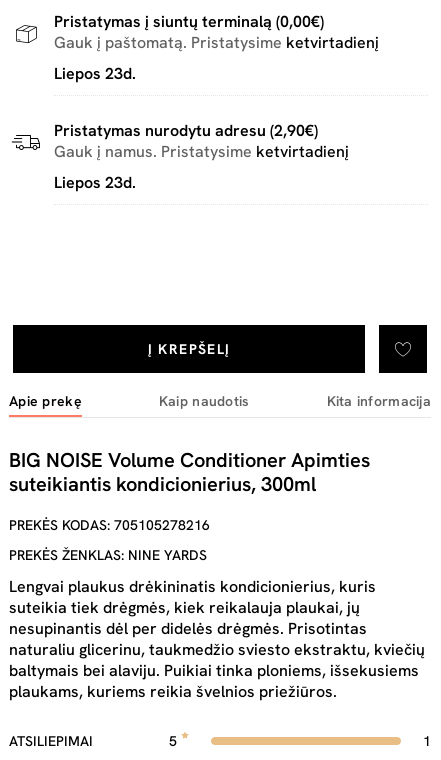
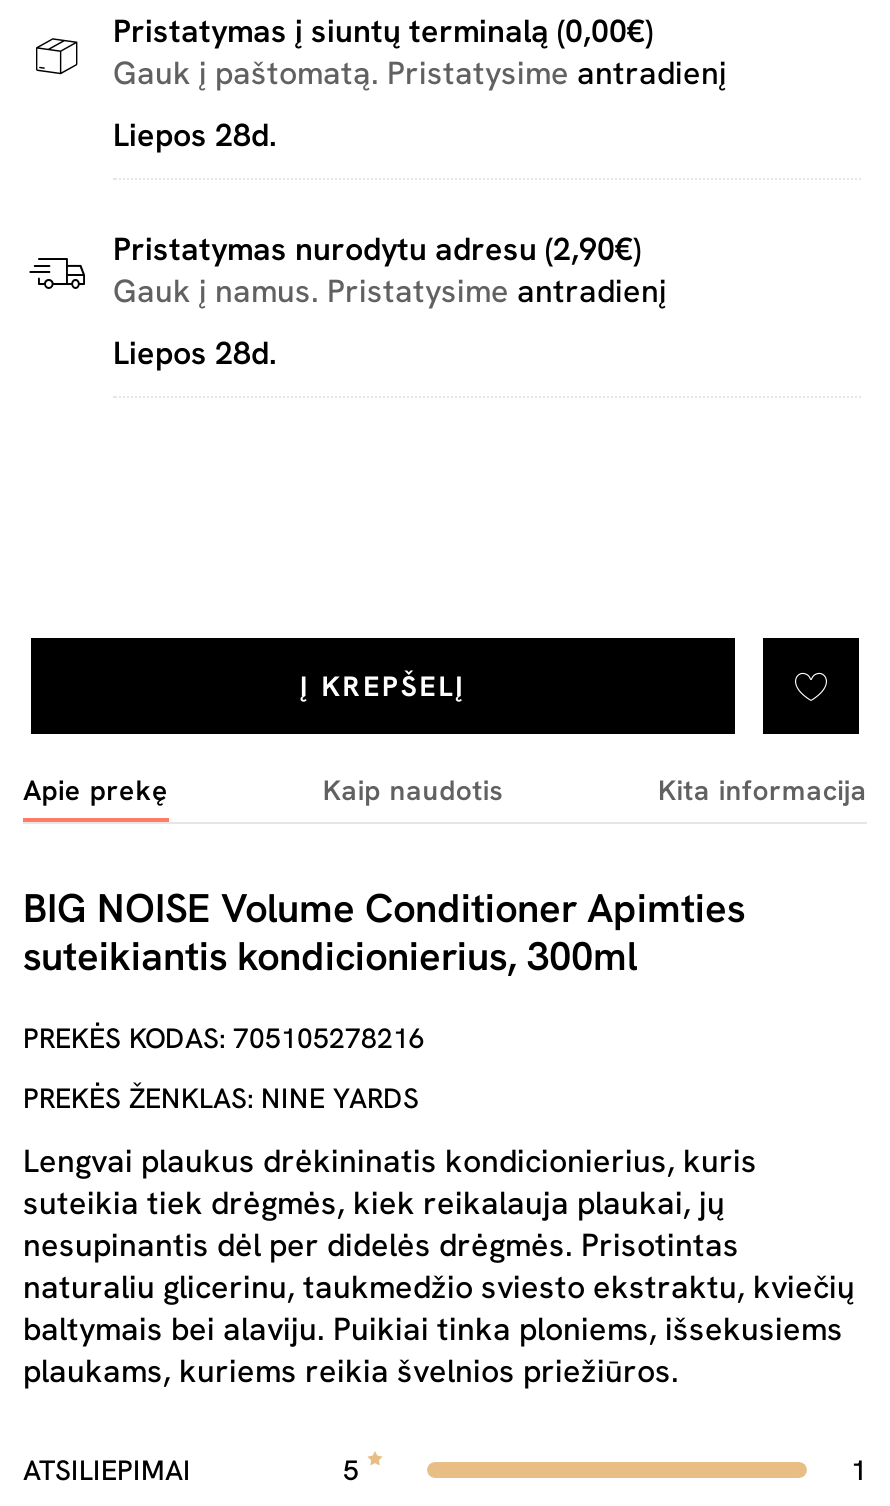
[54,32,379,53] Gauk į paštomatą. Pristatysime ketvirtadienį -> [113,52,727,94] Gauk į paštomatą. Pristatysime antradienį
[54,63,136,84] Liepos 23d. -> [113,114,277,156] Liepos 28d.
[54,141,349,162] Gauk į namus. Pristatysime ketvirtadienį -> [113,270,667,312] Gauk į namus. Pristatysime antradienį
[54,172,136,193] Liepos 23d. -> [113,332,277,374] Liepos 28d.

